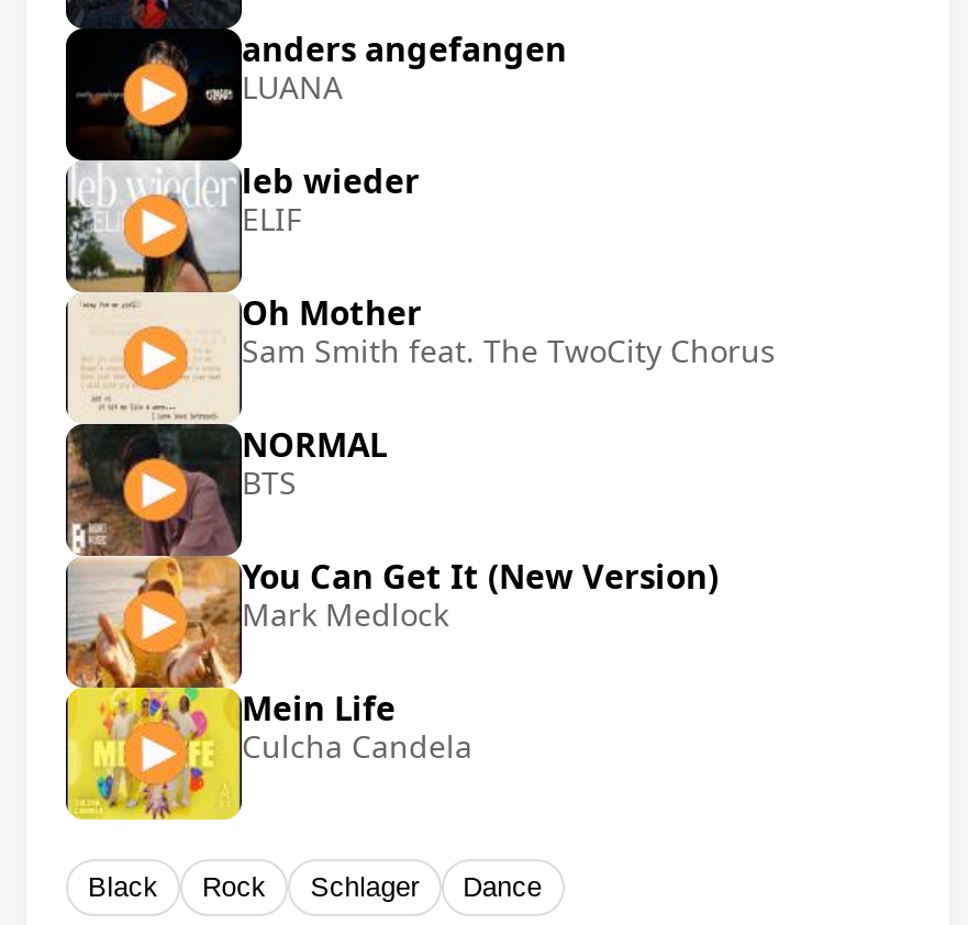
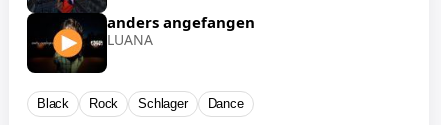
[66,158,776,822] [image] | leb wieder | ELIF | Oh Mother | Sam Smith feat. The TwoCity Chorus | NORMAL | BTS | You Can Get It (New Version) | Mark Medlock | Mein Life | Culcha Candela -> none

